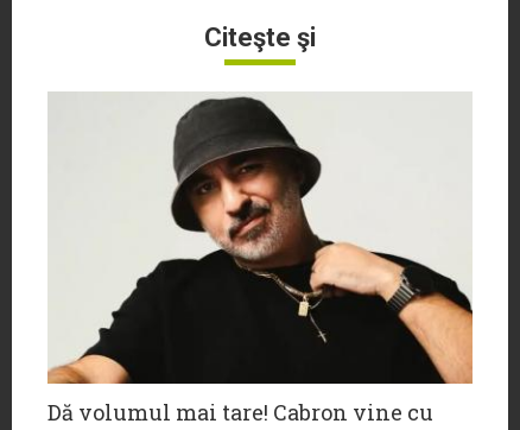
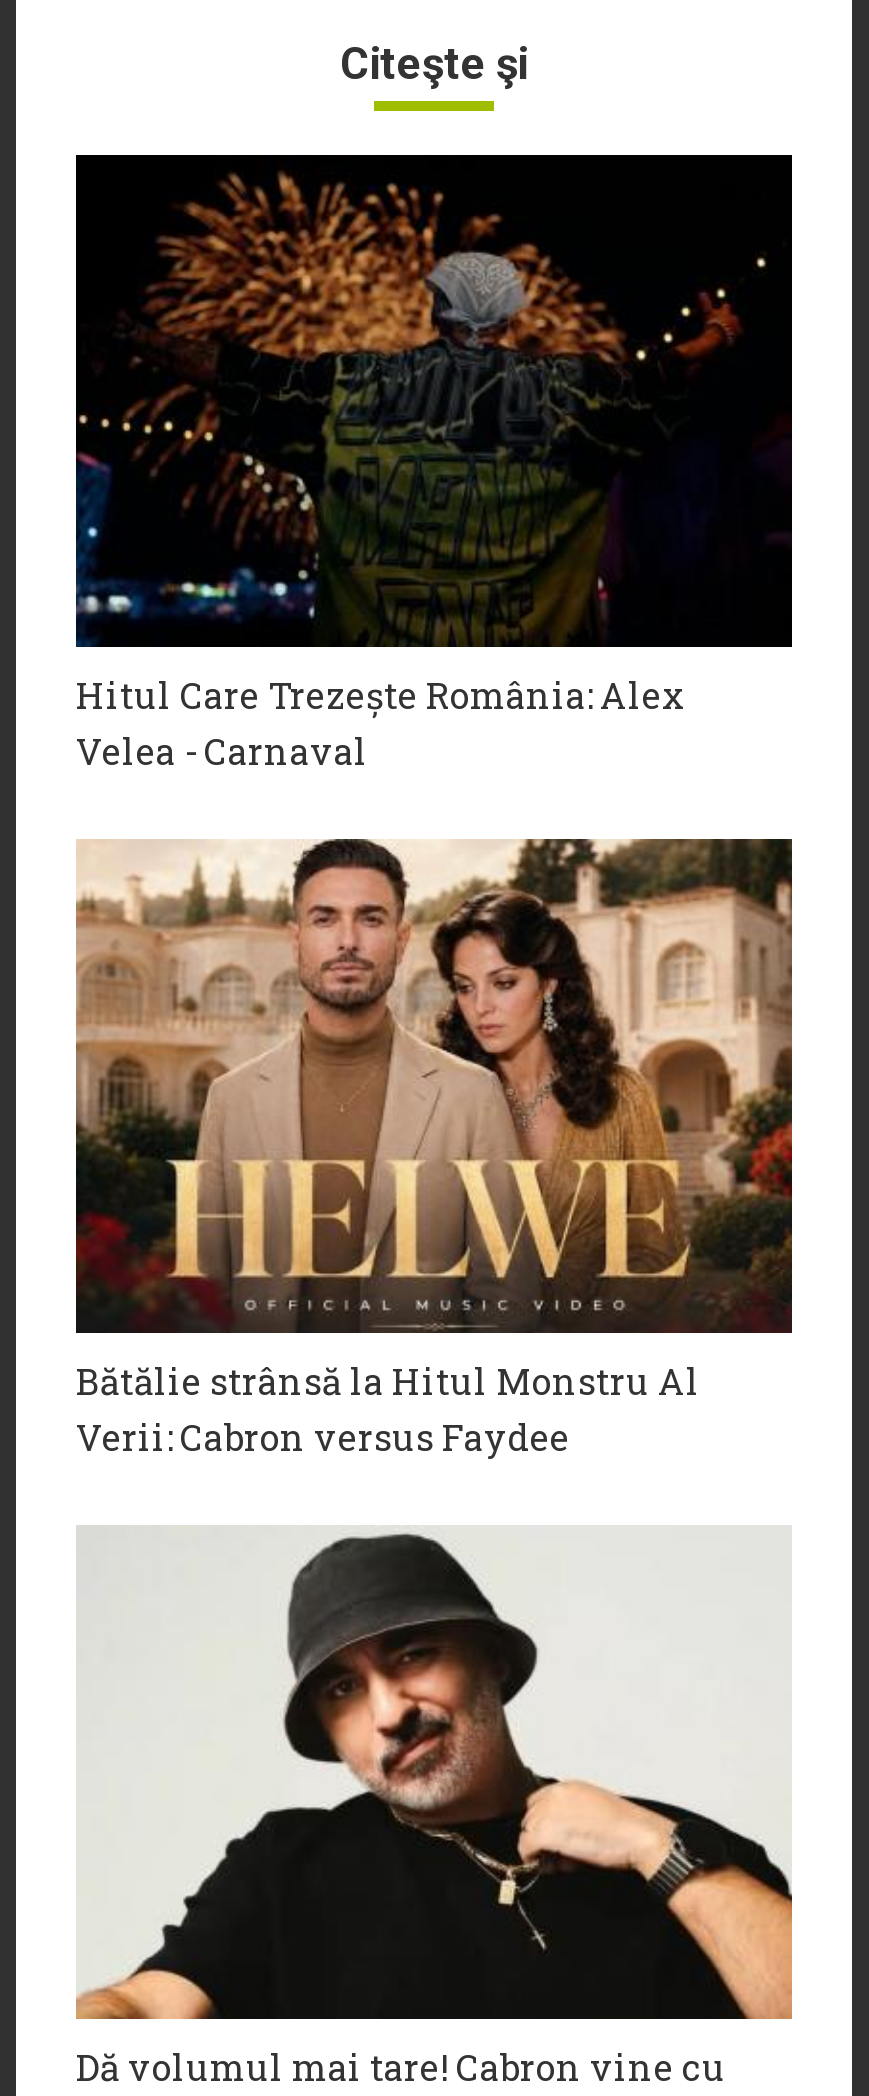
none -> [74,153,794,775] [image] | Hitul Care Trezește România: Alex | Velea - Carnaval
none -> [74,837,794,1461] [image] | Bătălie strânsă la Hitul Monstru Al | Verii: Cabron versus Faydee

